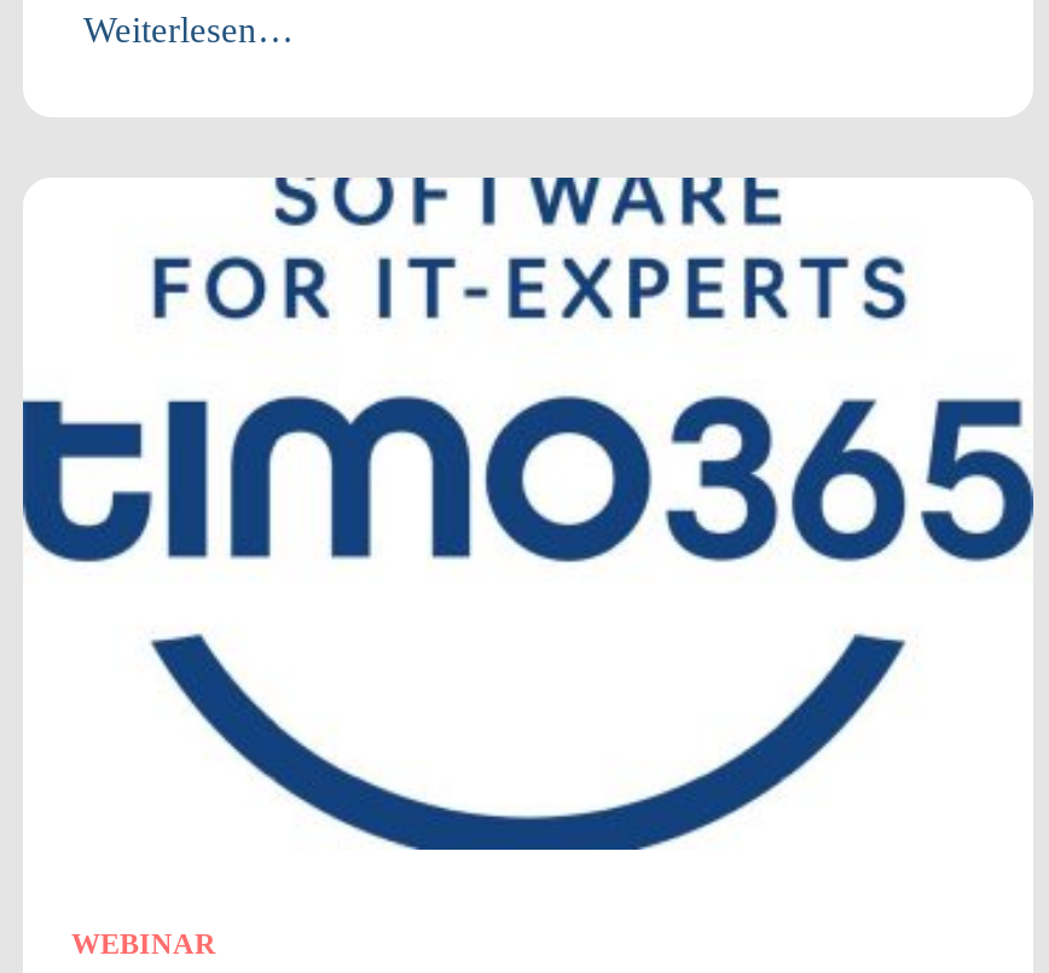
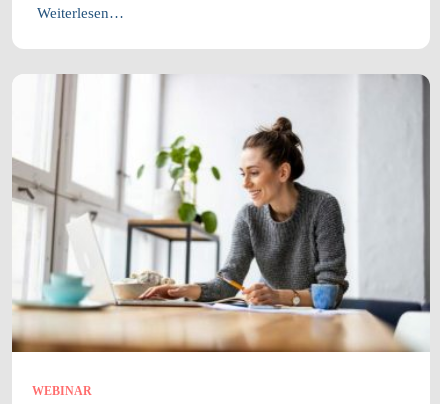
[21,175,1033,852] [image] -> [11,73,431,353] [image]

